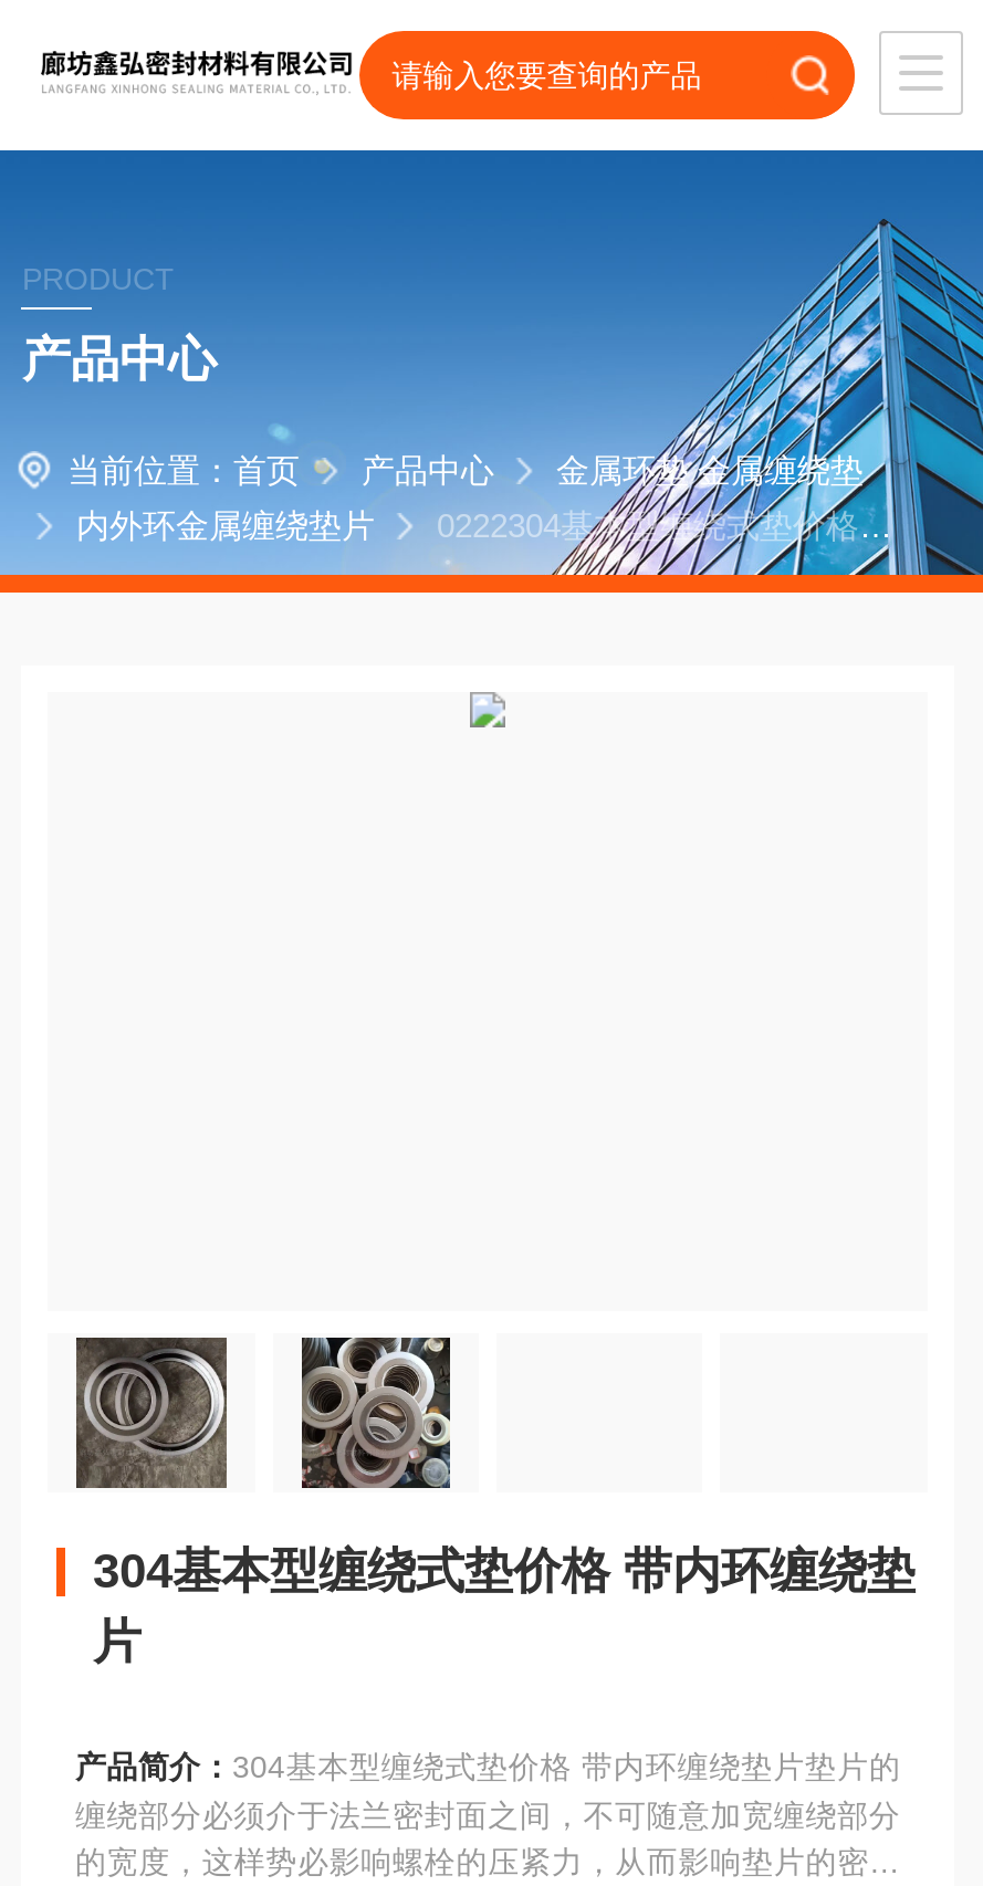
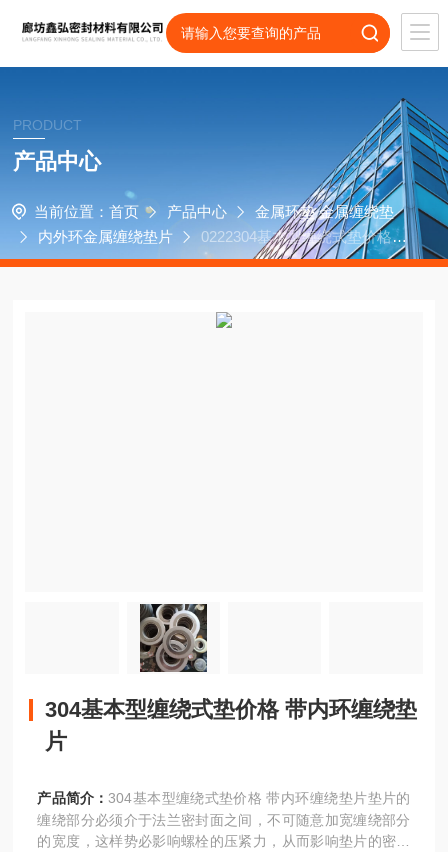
[74,1335,229,1490] [image] -> none

